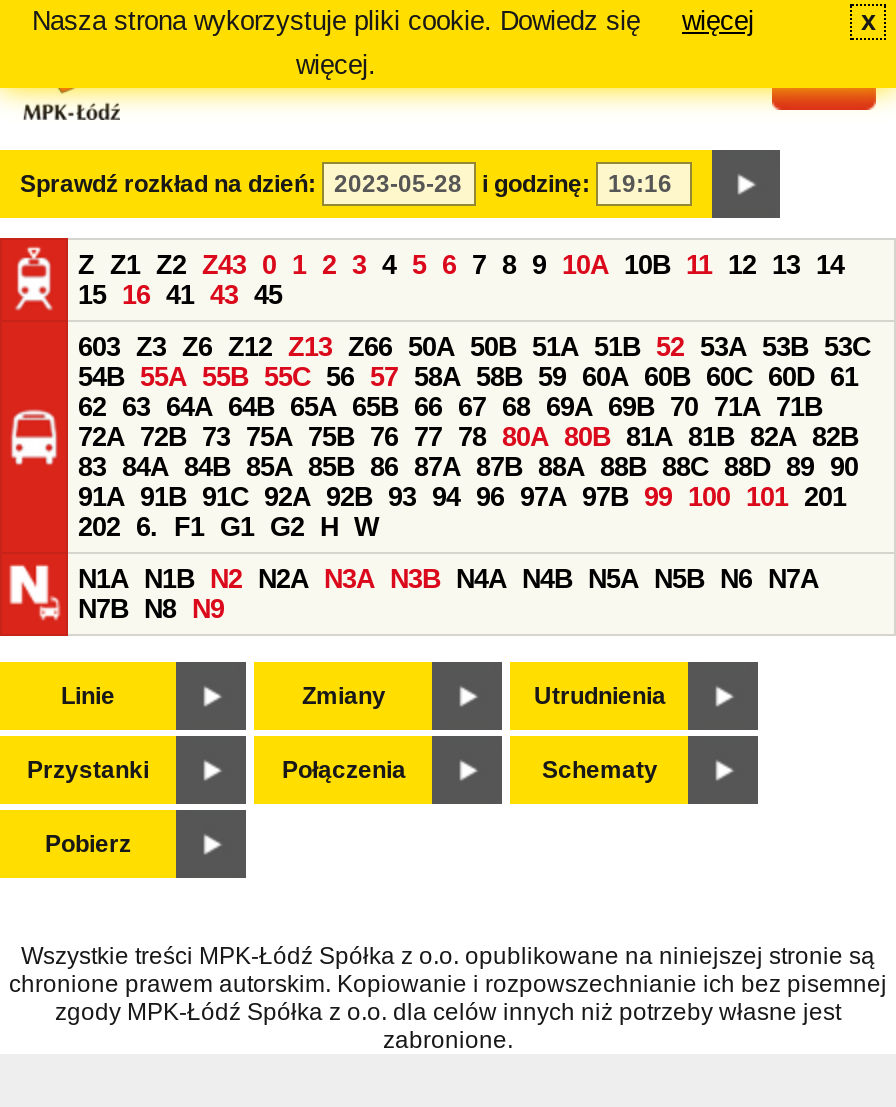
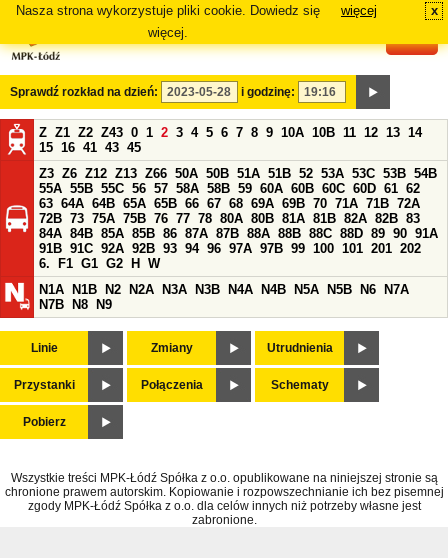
[78,332,870,542] 603 Z3 Z6 Z12 Z13 Z66 50A 50B 51A 51B 52 53A 53B 53C | 54B 55A 55B 55C 56 57 58A 58B 59 60A 60B 60C 60D 61 | 62 63 64A 64B 65A 65B 66 67 68 69A 69B 70 71A 71B | 72A 72B 73 75A 75B 76 77 78 80A 80B 81A 81B 82A 82B | 83 84A 84B 85A 85B 86 87A 87B 88A 88B 88C 88D 89 90 | 91A 91B 91C 92A 92B 93 94 96 97A 97B 99 100 101 201 | 202 6. F1 G1 G2 H W -> [39,166,438,271] Z3 Z6 Z12 Z13 Z66 50A 50B 51A 51B 52 53A 53C 53B 54B | 55A 55B 55C 56 57 58A 58B 59 60A 60B 60C 60D 61 62 | 63 64A 64B 65A 65B 66 67 68 69A 69B 70 71A 71B 72A | 72B 73 75A 75B 76 77 78 80A 80B 81A 81B 82A 82B 83 | 84A 84B 85A 85B 86 87A 87B 88A 88B 88C 88D 89 90 91A | 91B 91C 92A 92B 93 94 96 97A 97B 99 100 101 201 202 | 6. F1 G1 G2 H W

